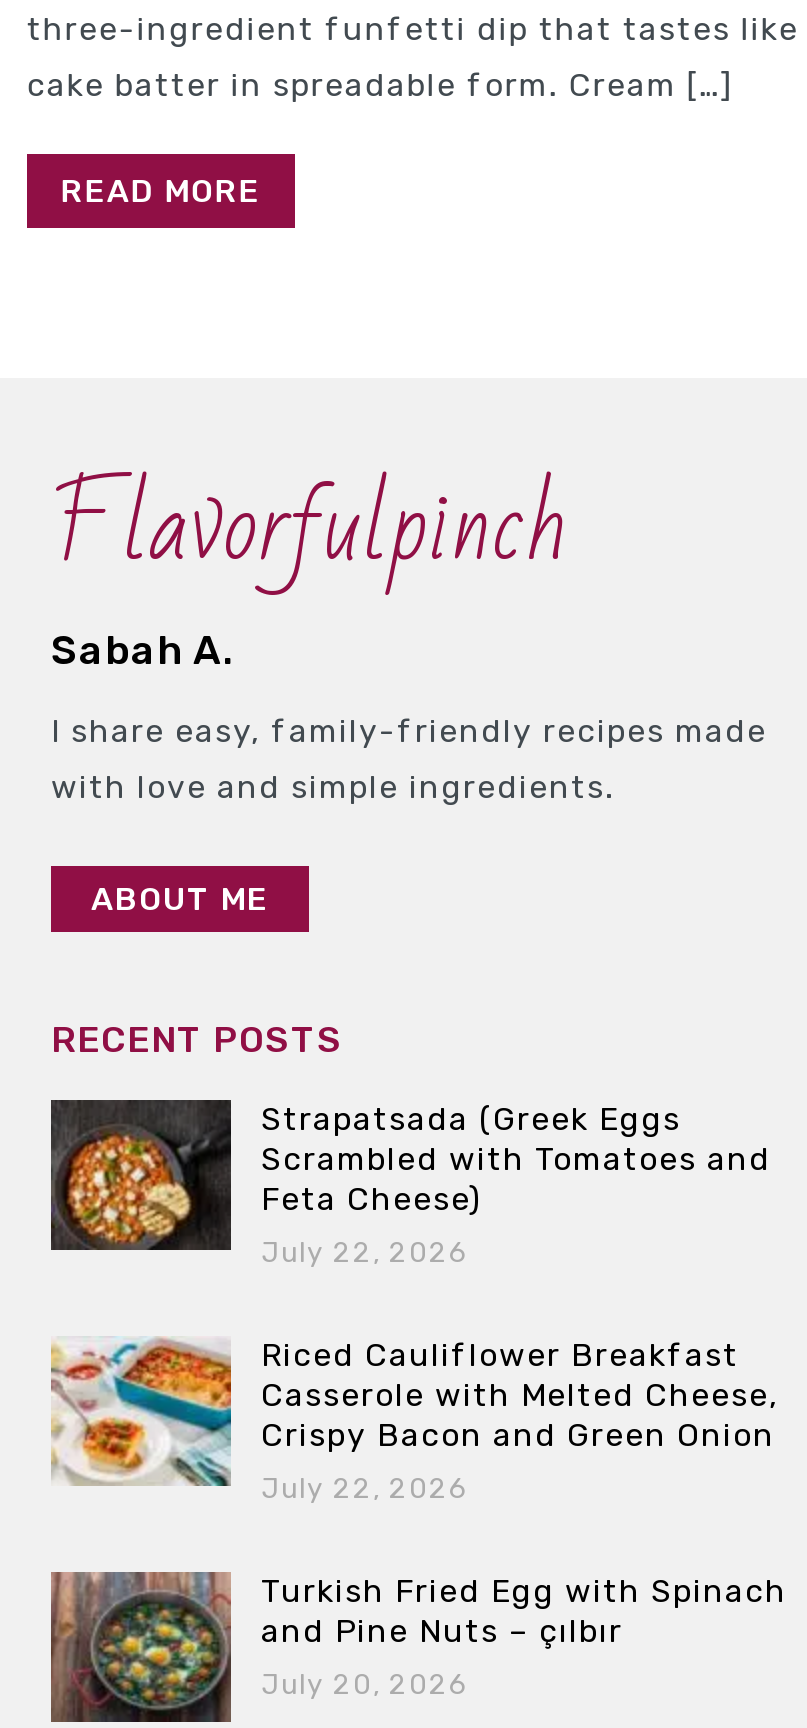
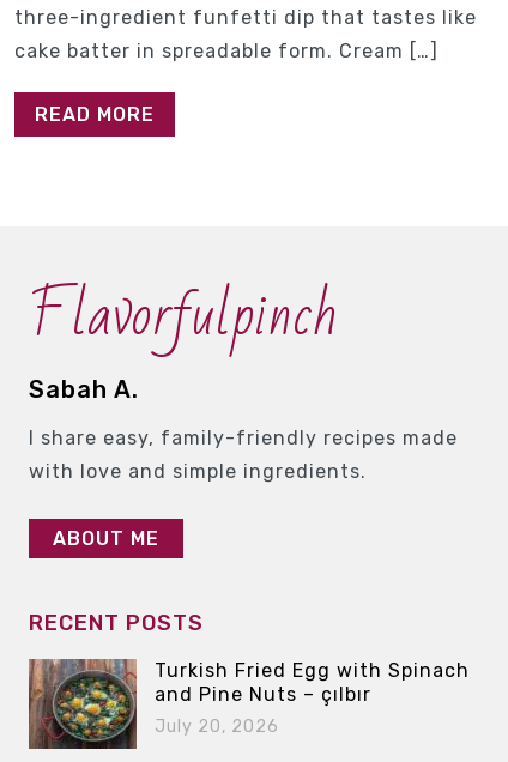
[49,1098,779,1506] [image] | Strapatsada (Greek Eggs | Scrambled with Tomatoes and | Feta Cheese) | July 22, 2026 | Riced Cauliflower Breakfast | Casserole with Melted Cheese, | Crispy Bacon and Green Onion | July 22, 2026 -> none
[49,1338,233,1488] [image] -> none

